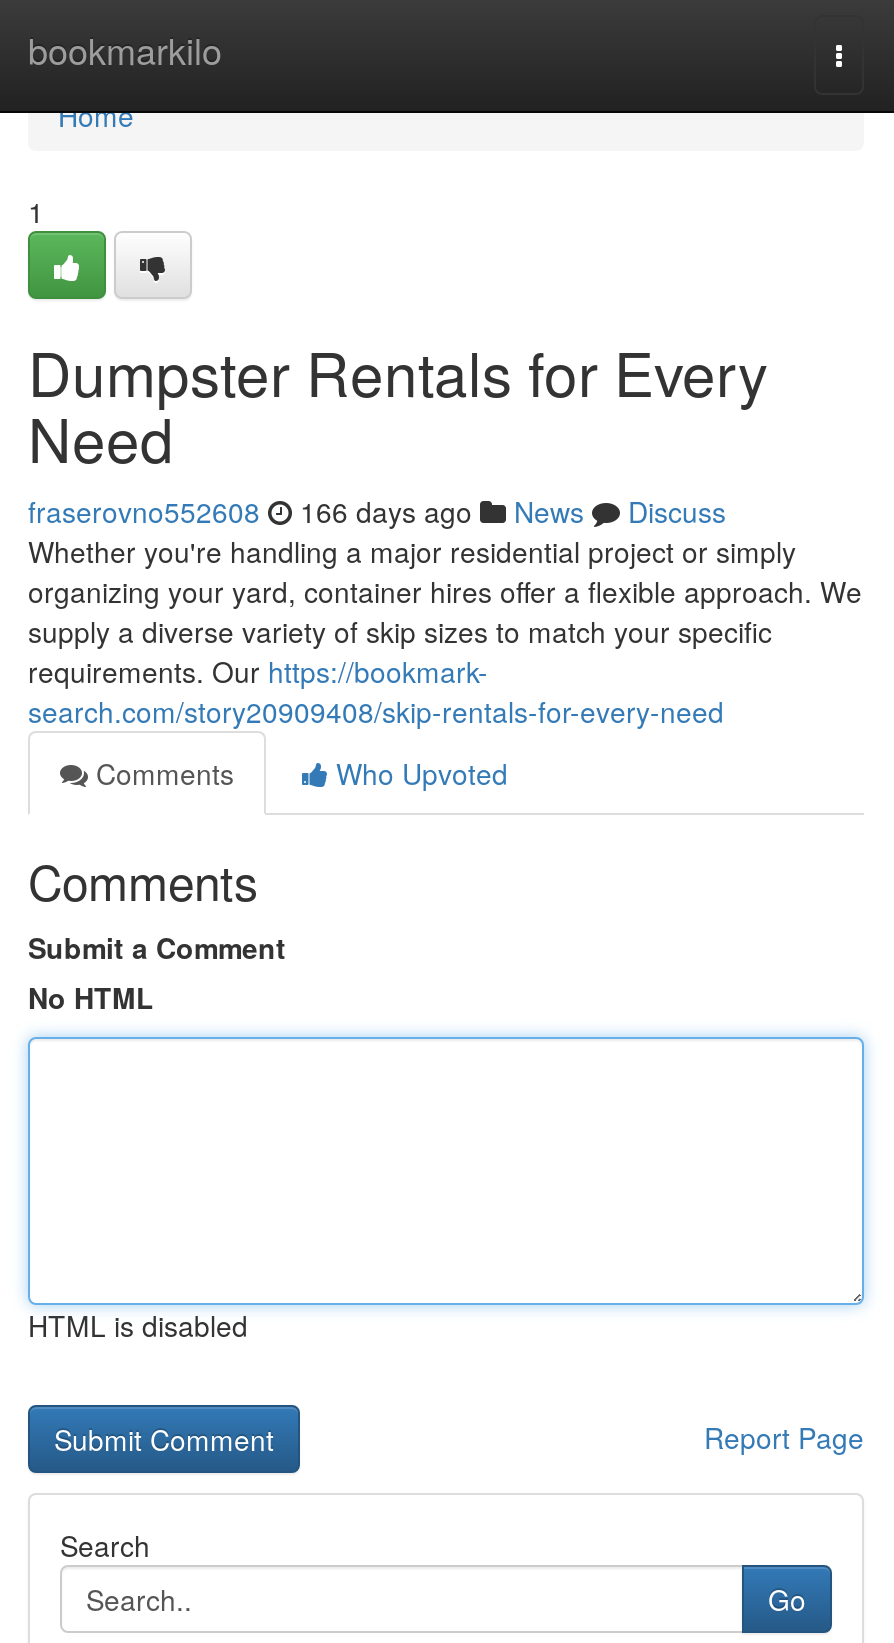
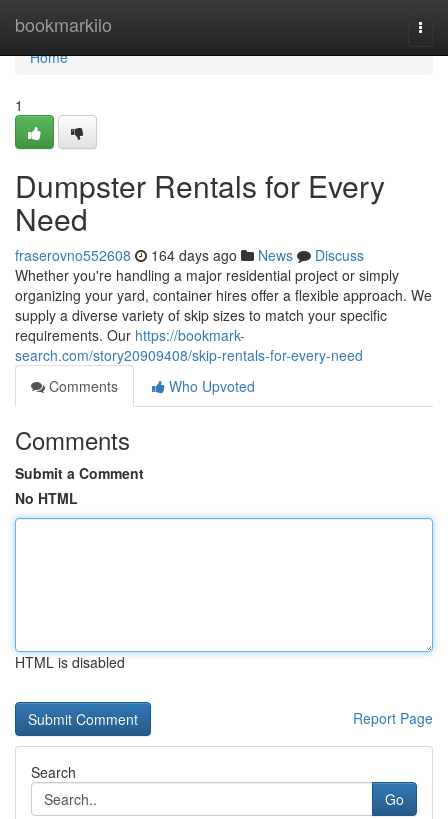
[28,491,726,531] fraserovno552608 166 days ago News Discuss -> [15,245,364,265] fraserovno552608 164 days ago News Discuss

